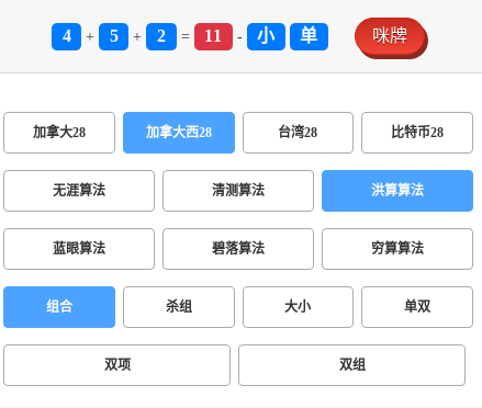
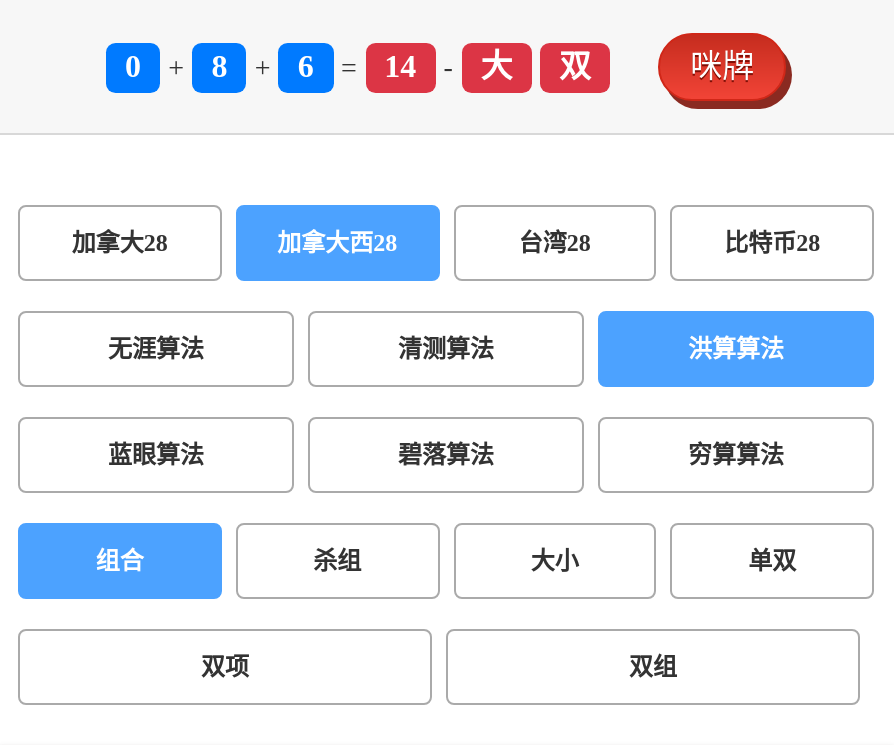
[62,26,71,45] 4 -> [125,49,141,83] 0
[109,26,118,45] 5 -> [211,49,227,83] 8
[157,26,166,45] 2 -> [298,49,314,83] 6
[204,26,222,45] 11 -> [384,49,416,83] 14
[257,26,318,45] 小 | 单 -> [481,49,591,83] 大 | 双

